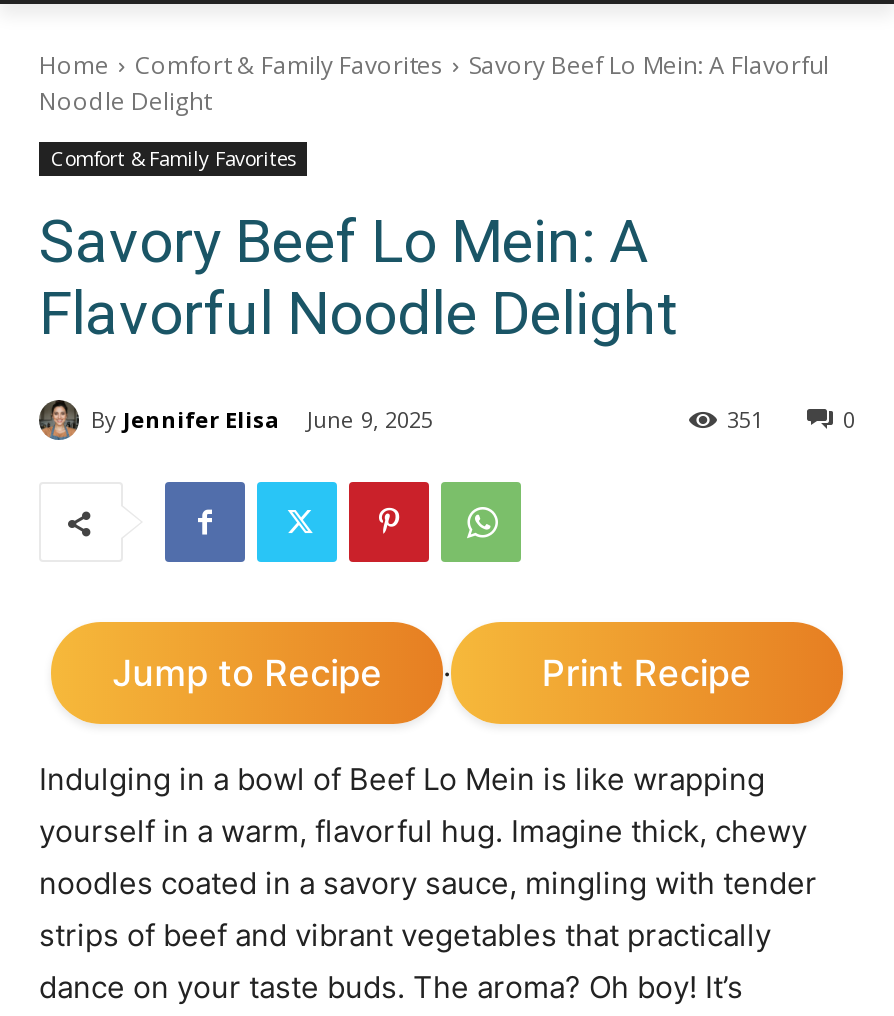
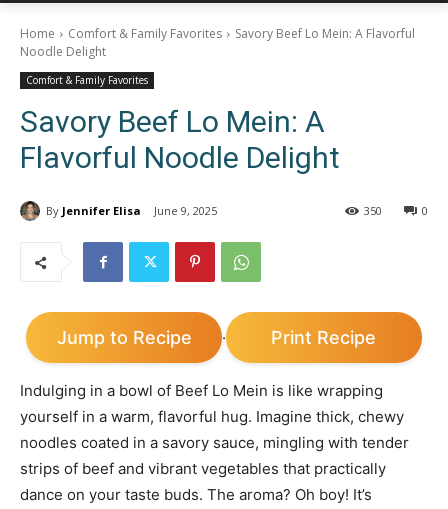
[727,404,763,434] 351 -> [364,203,382,218] 350

